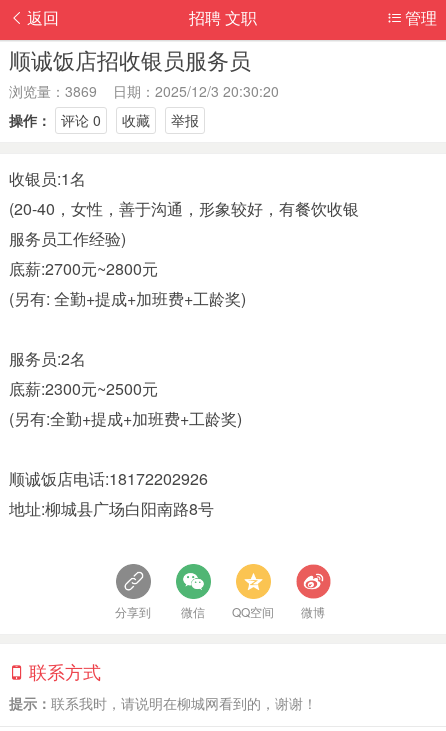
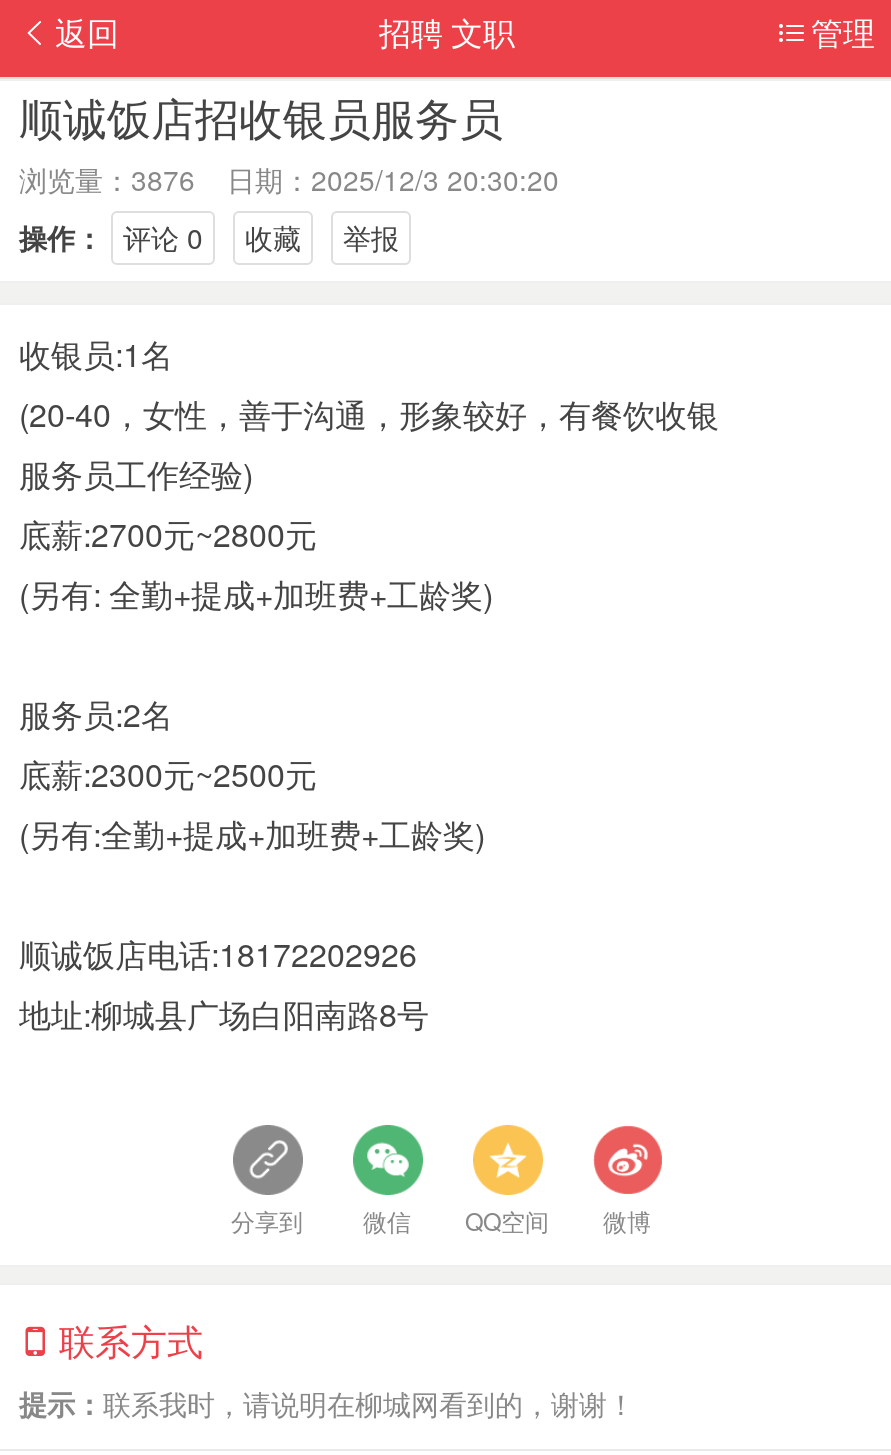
[9,81,279,101] 浏览量：3869 日期：2025/12/3 20:30:20 -> [19,159,559,199] 浏览量：3876 日期：2025/12/3 20:30:20

